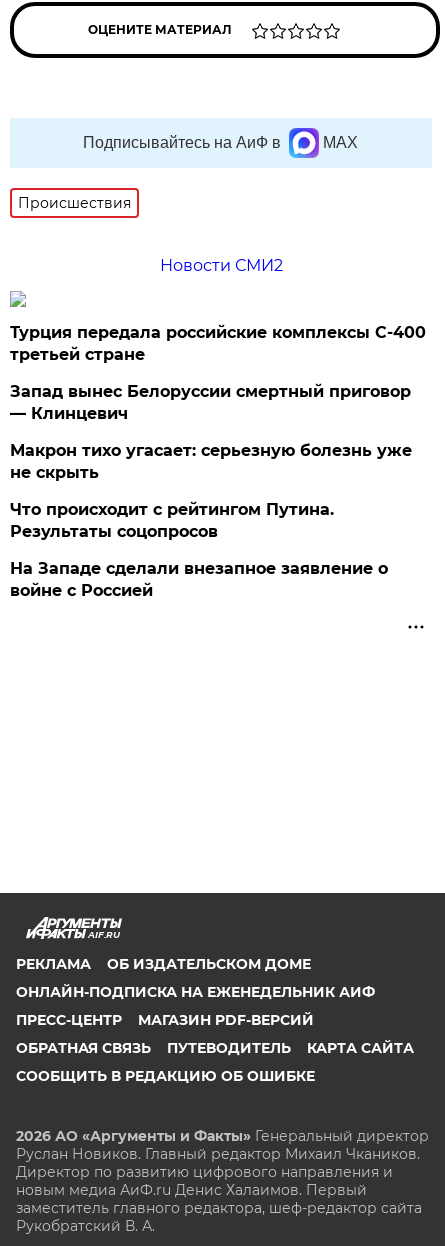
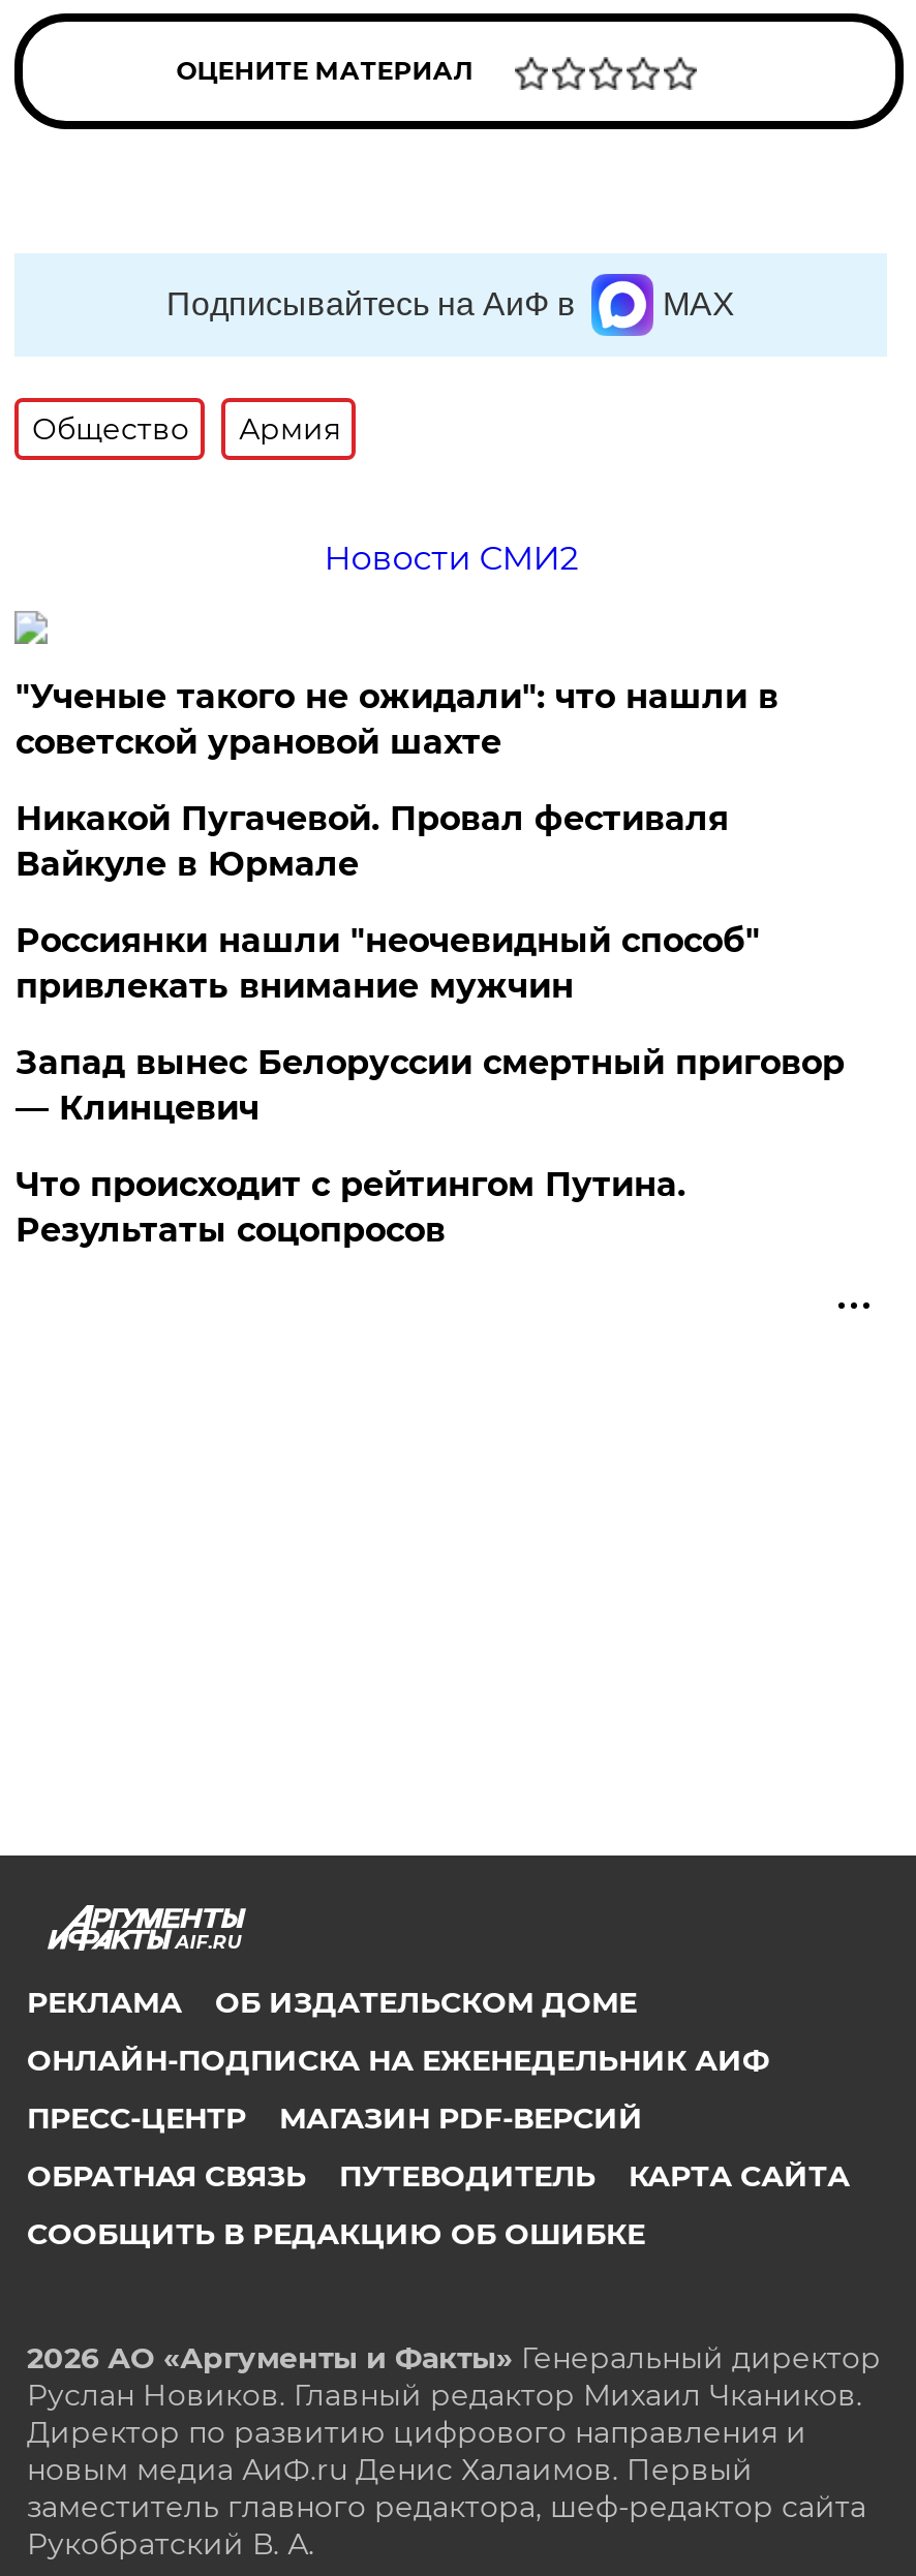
[18,194,131,212] Происшествия -> [32,410,340,448] Общество | Армия
[10,323,426,364] Турция передала российские комплексы С-400 | третьей стране -> [15,677,778,1006] "Ученые такого не ожидали": что нашли в | советской урановой шахте | Никакой Пугачевой. Провал фестиваля | Вайкуле в Юрмале | Россиянки нашли "неочевидный способ" | привлекать внимание мужчин
moved [10,382,411,423] -> [15,1043,844,1128]: Запад вынес Белоруссии смертный приговор | — Клинцевич
[10,441,412,482] Макрон тихо угасает: серьезную болезнь уже | не скрыть -> none
moved [10,500,334,541] -> [15,1165,685,1250]: Что происходит с рейтингом Путина. | Результаты соцопросов
[10,559,388,600] На Западе сделали внезапное заявление о | войне с Россией -> none

